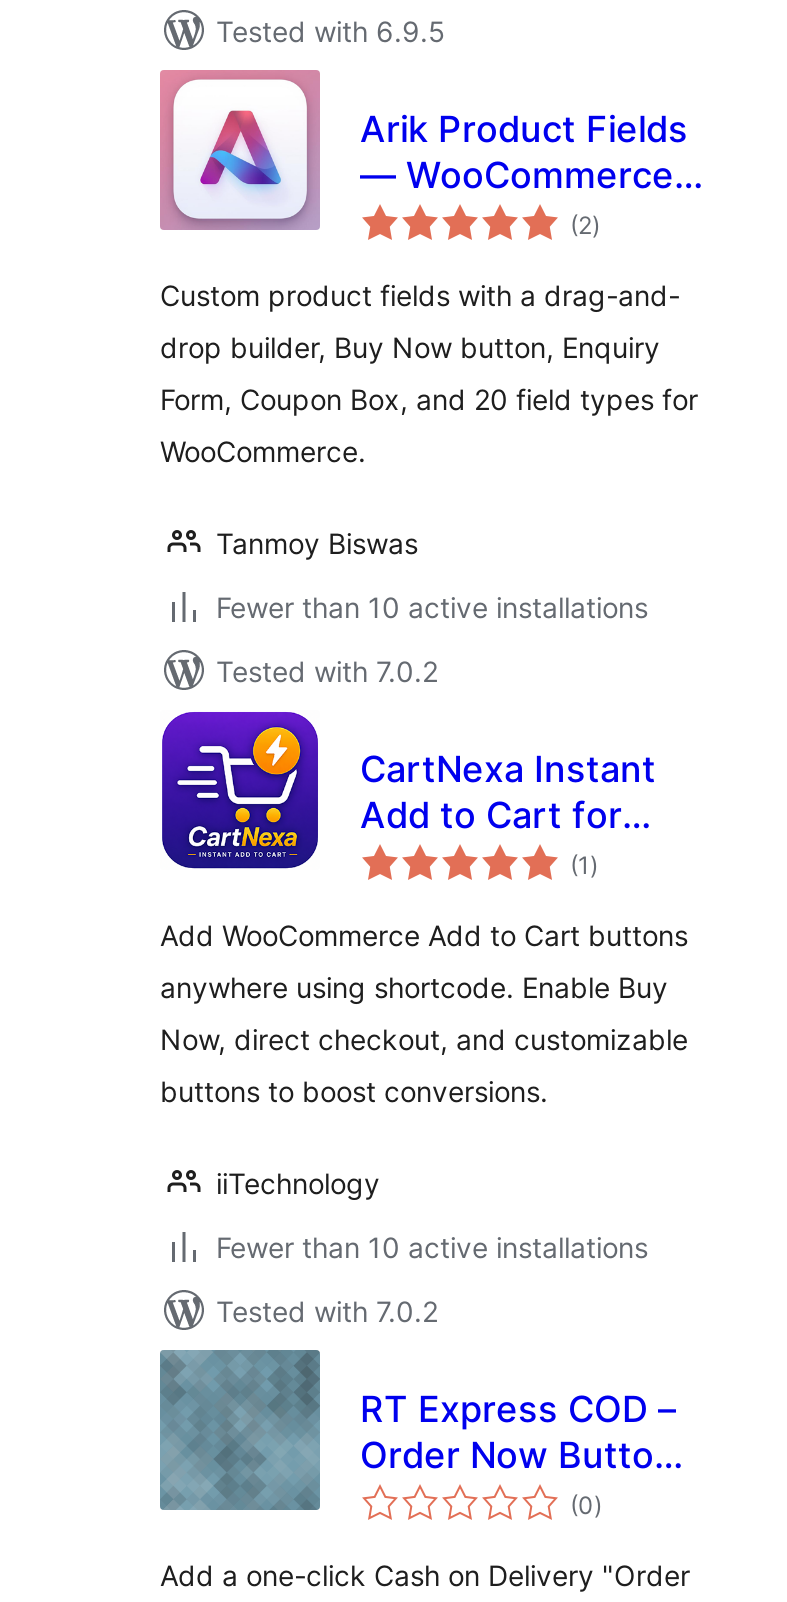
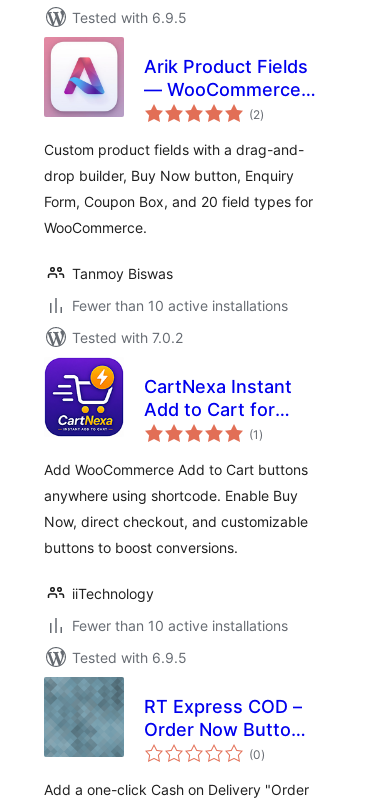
[216,1294,438,1328] Tested with 7.0.2 -> [72,649,187,666] Tested with 6.9.5

